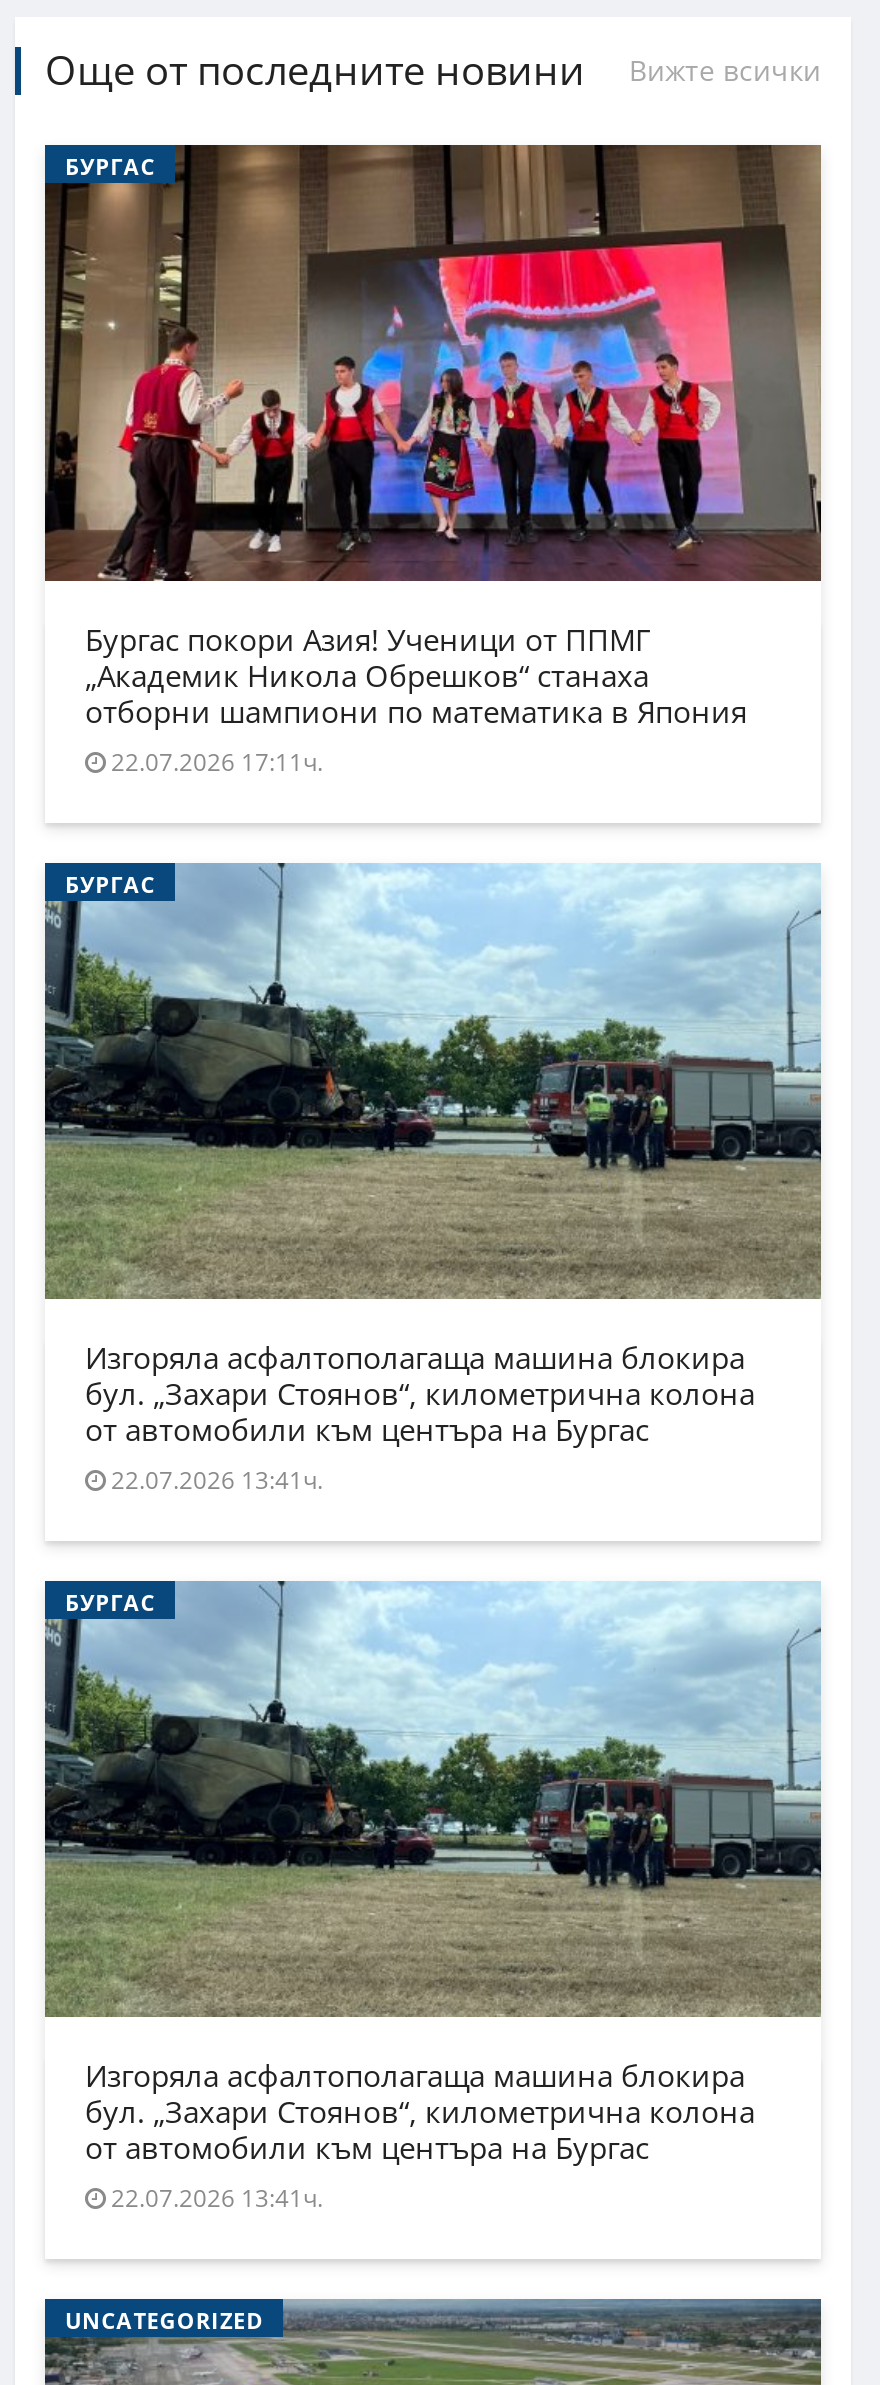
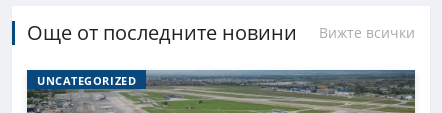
[45,143,821,583] [image] | БУРГАС -> none
[85,619,747,779] Бургас покори Азия! Ученици от ППМГ | „Академик Никола Обрешков“ станаха | отборни шампиони по математика в Япония | 22.07.2026 17:11ч. -> none
[45,861,821,1301] [image] | БУРГАС -> none
[85,1337,755,1497] Изгоряла асфалтополагаща машина блокира | бул. „Захари Стоянов“, километрична колона | от автомобили към центъра на Бургас | 22.07.2026 13:41ч. -> none
[45,1579,821,2019] [image] | БУРГАС -> none
[85,2055,755,2215] Изгоряла асфалтополагаща машина блокира | бул. „Захари Стоянов“, километрична колона | от автомобили към центъра на Бургас | 22.07.2026 13:41ч. -> none

